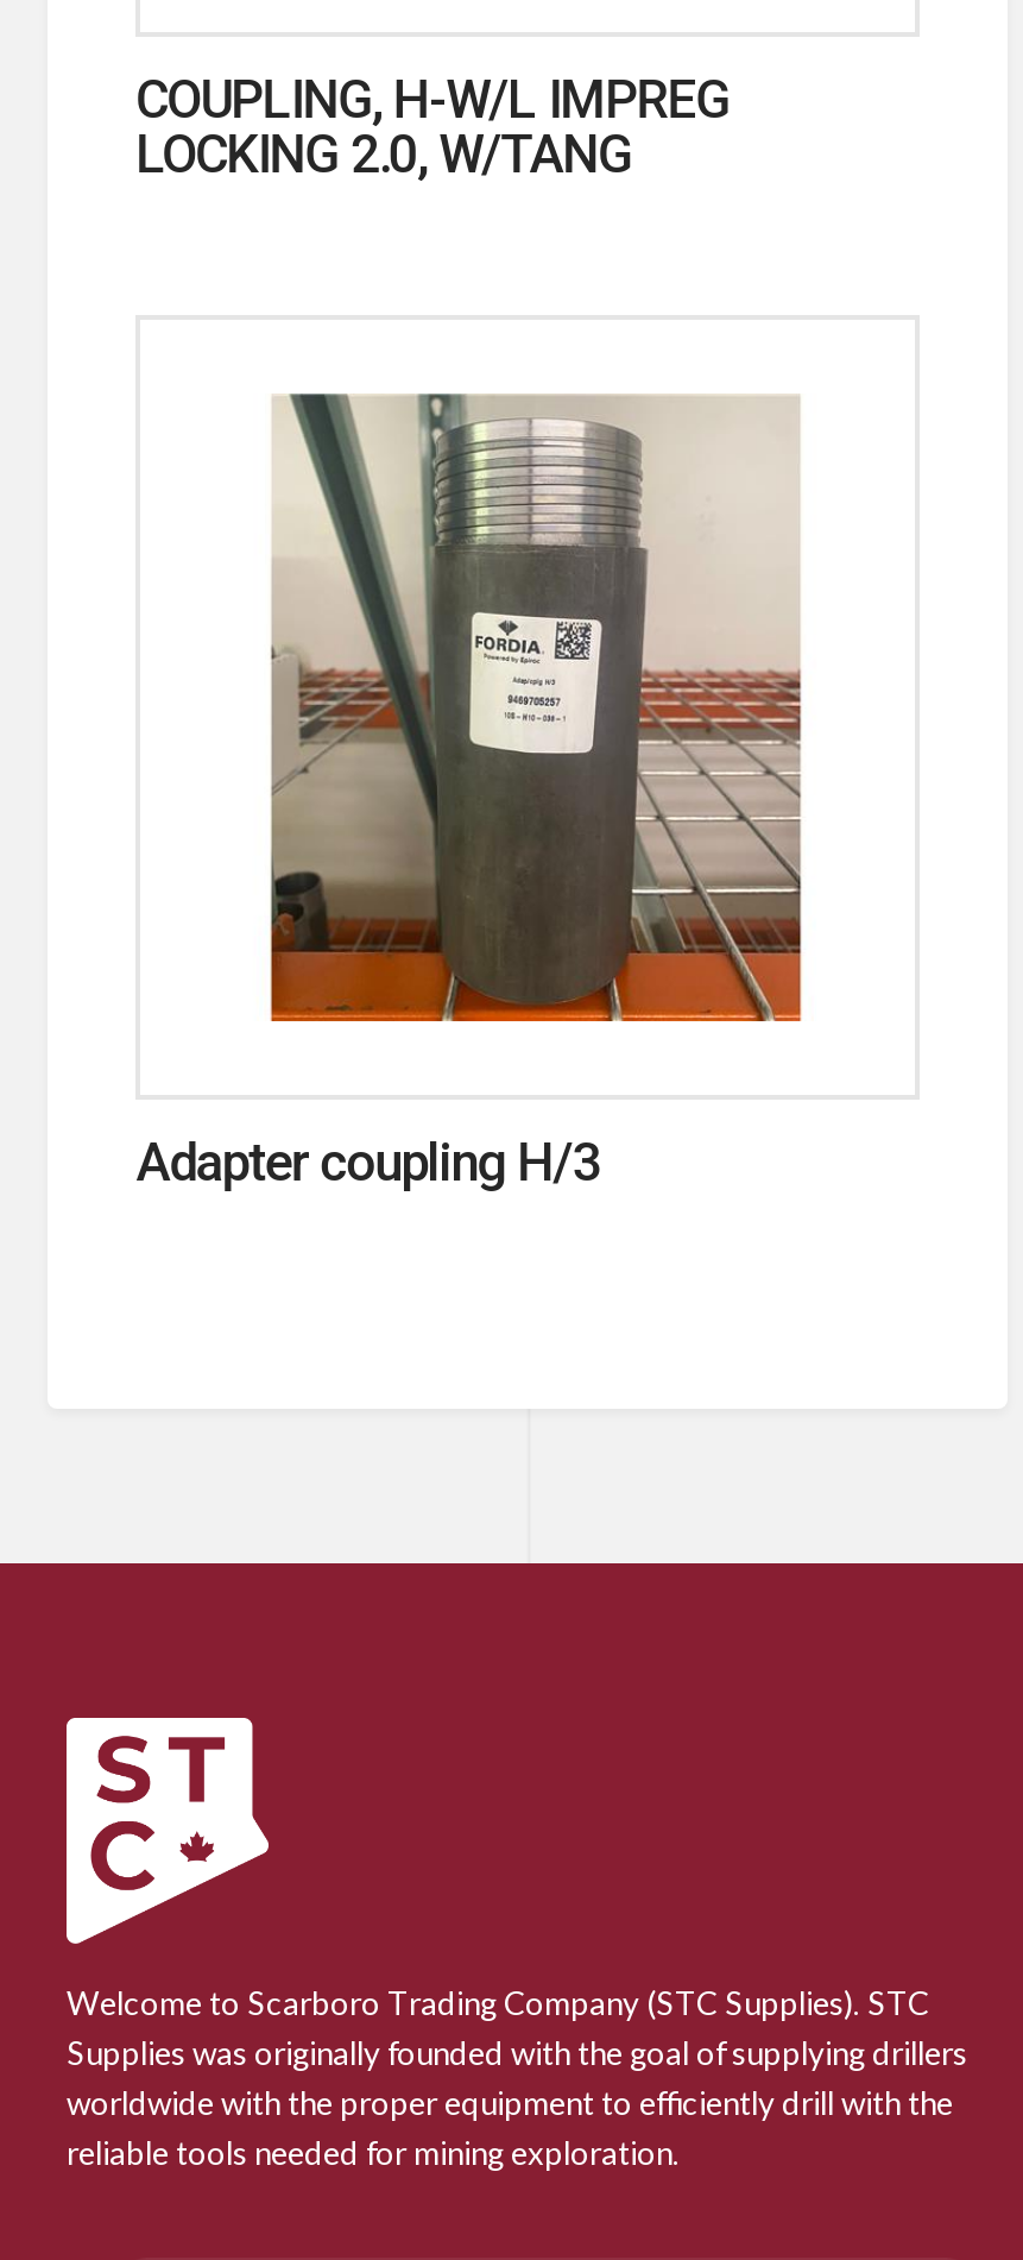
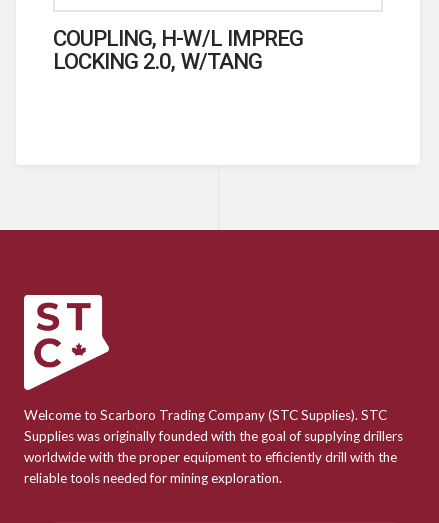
[269,391,803,1024] [image] -> none
[136,1129,601,1191] Adapter coupling H/3 -> none

